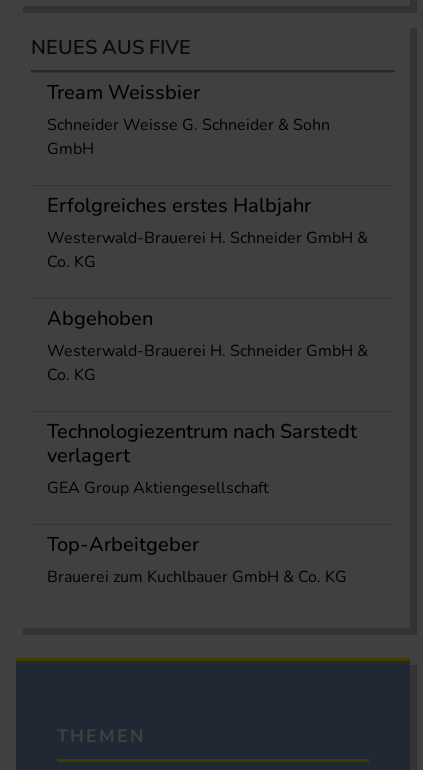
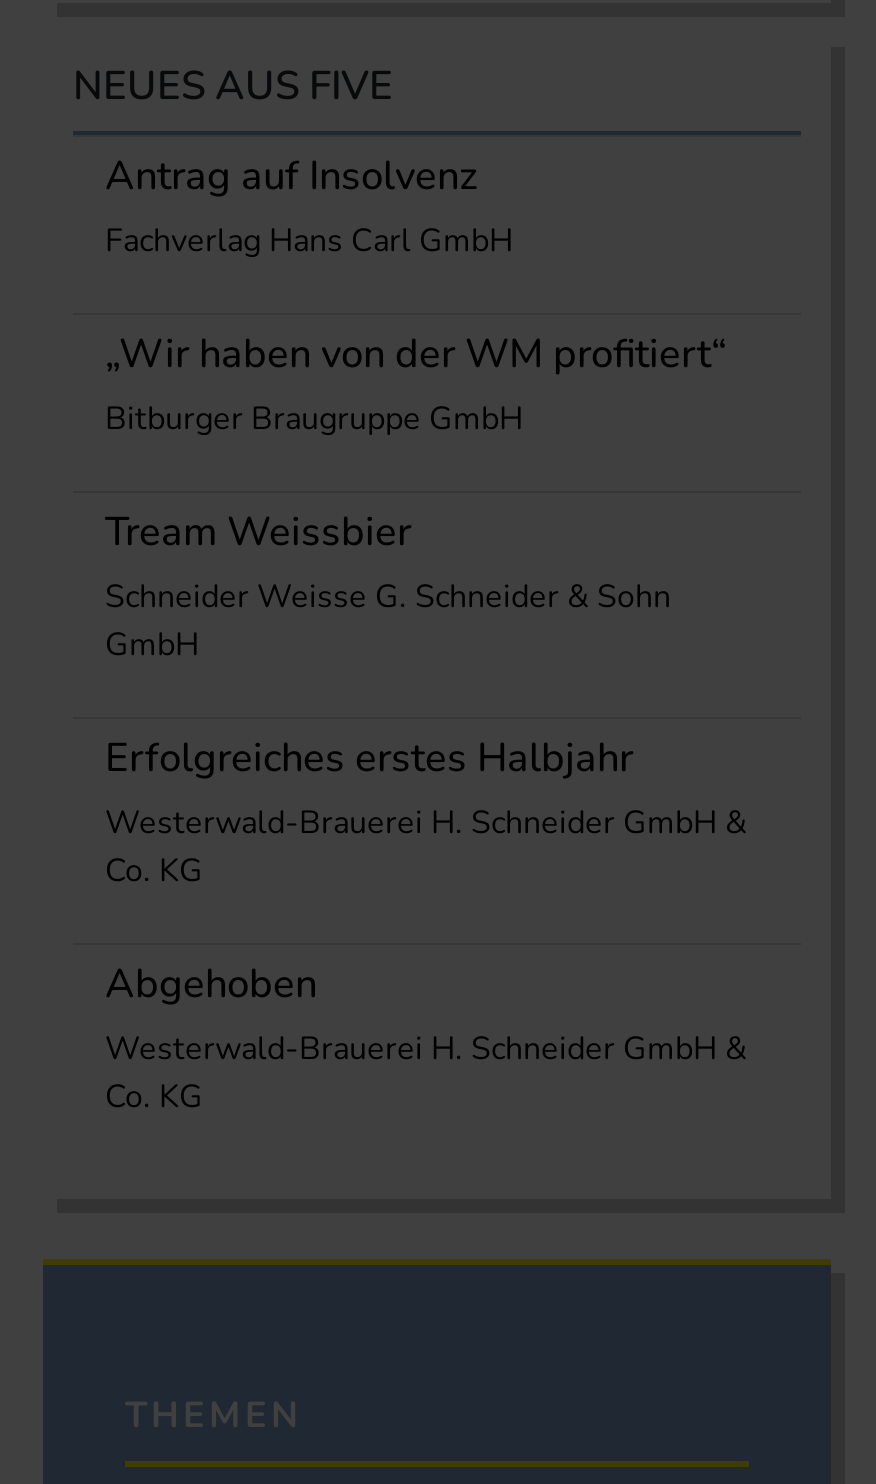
none -> [105,149,727,441] Antrag auf Insolvenz | Fachverlag Hans Carl GmbH | „Wir haben von der WM profitiert“ | Bitburger Braugruppe GmbH
moved [47,79,368,386] -> [105,505,747,1119]: Tream Weissbier | Schneider Weisse G. Schneider & Sohn | GmbH | ... | Westerwald-Brauerei H. Schneider GmbH & | Co. KG
[47,418,357,588] Technologiezentrum nach Sarstedt | verlagert | GEA Group Aktiengesellschaft | Top-Arbeitgeber | Brauerei zum Kuchlbauer GmbH & Co. KG -> none

